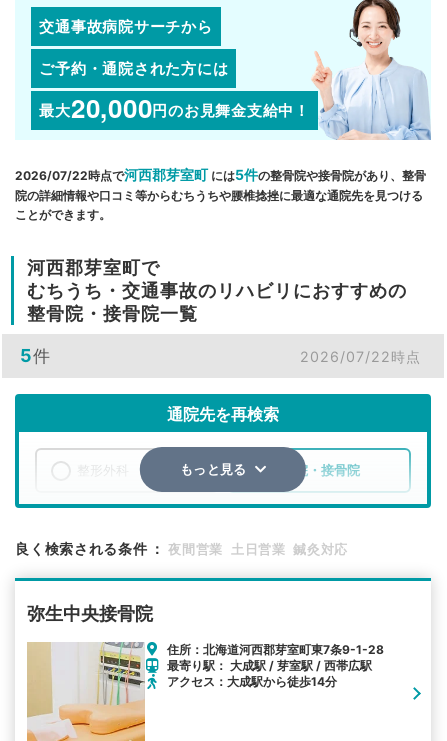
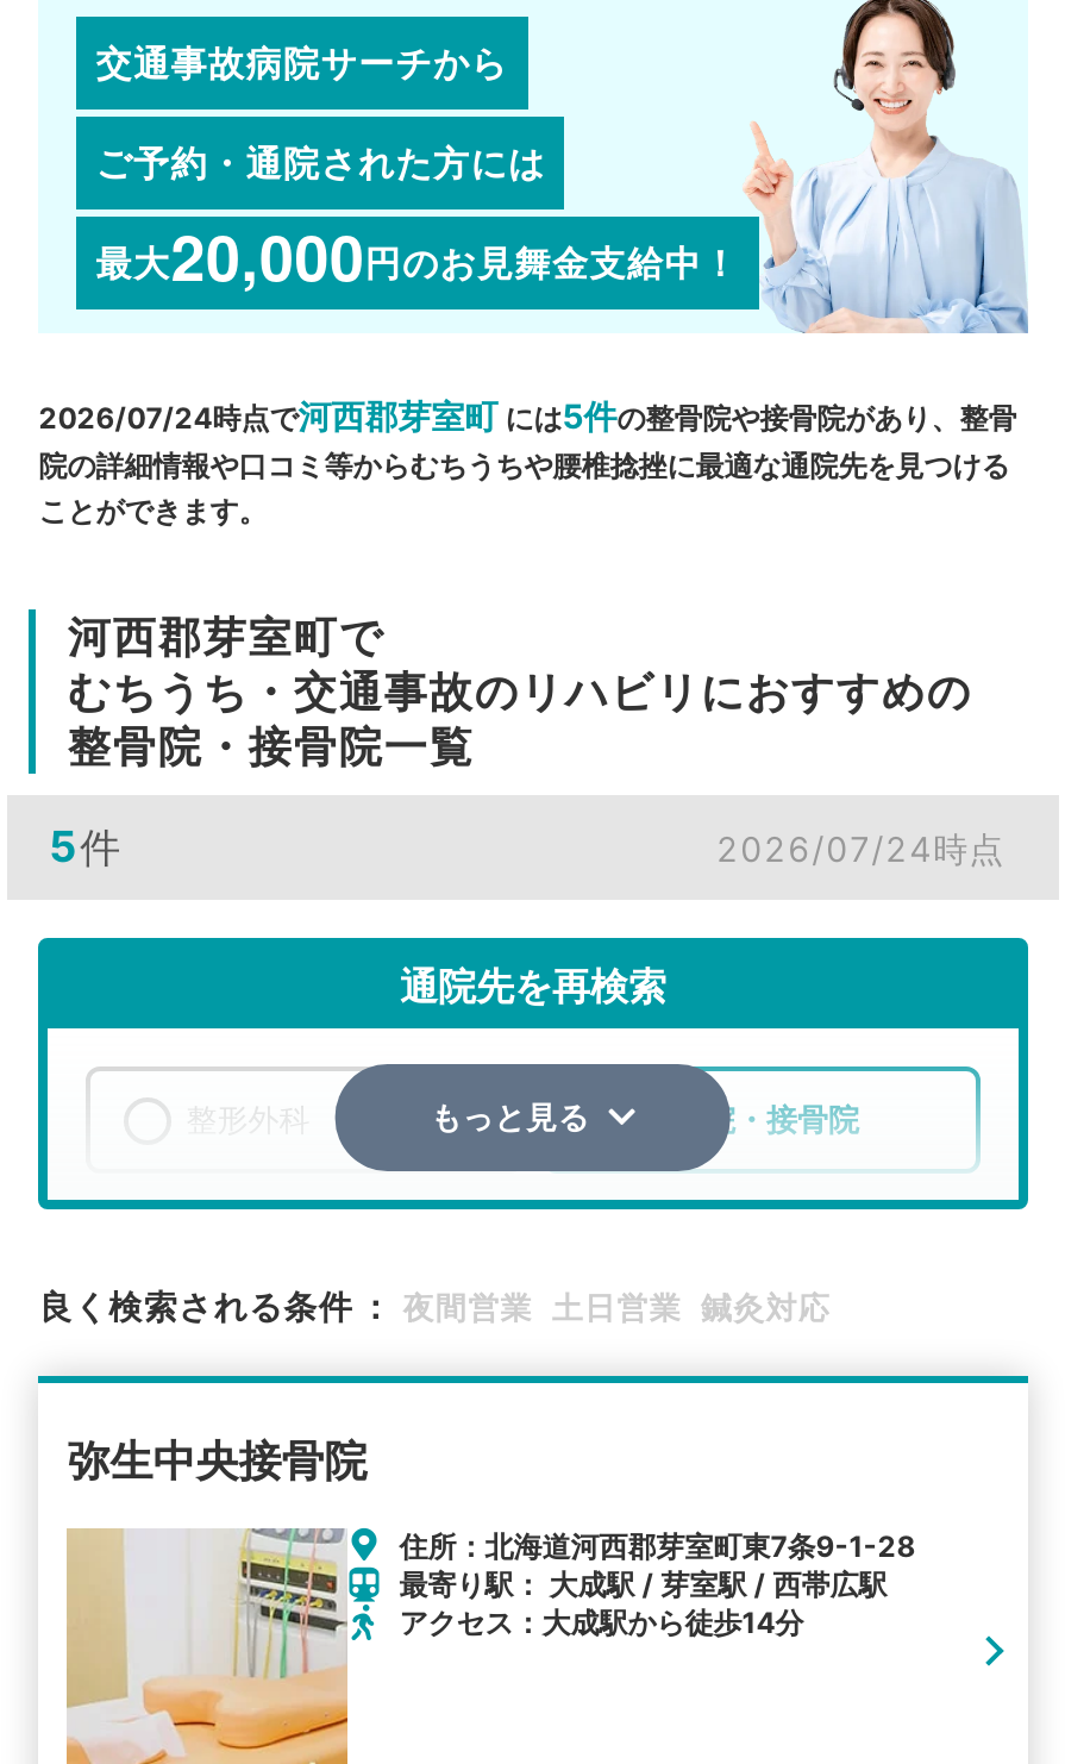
[15,166,426,183] 2026/07/22時点で河西郡芽室町には5件の整骨院や接骨院があり、整骨 -> [39,395,1017,436] 2026/07/24時点で河西郡芽室町には5件の整骨院や接骨院があり、整骨
[300,348,421,365] 2026/07/22時点 -> [717,829,1005,869] 2026/07/24時点

